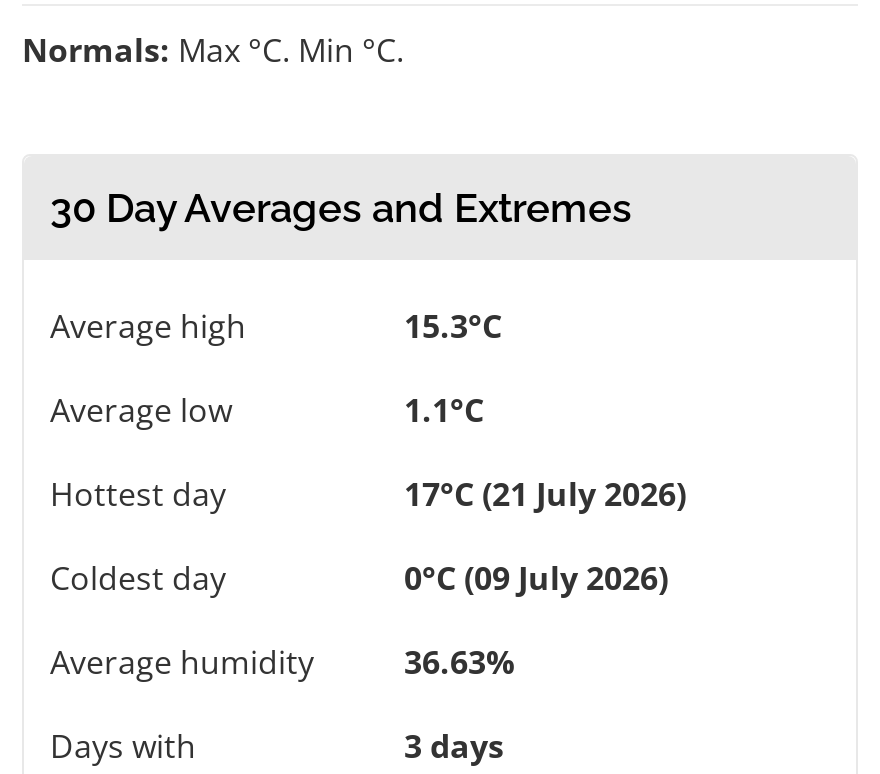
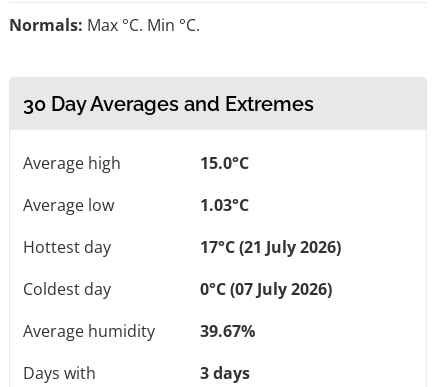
[404,304,502,348] 15.3°C -> [200,152,249,174] 15.0°C
[404,388,484,432] 1.1°C -> [200,194,249,216] 1.03°C
[404,556,668,600] 0°C (09 July 2026) -> [200,278,332,300] 0°C (07 July 2026)
[404,640,514,684] 36.63% -> [200,320,255,342] 39.67%

